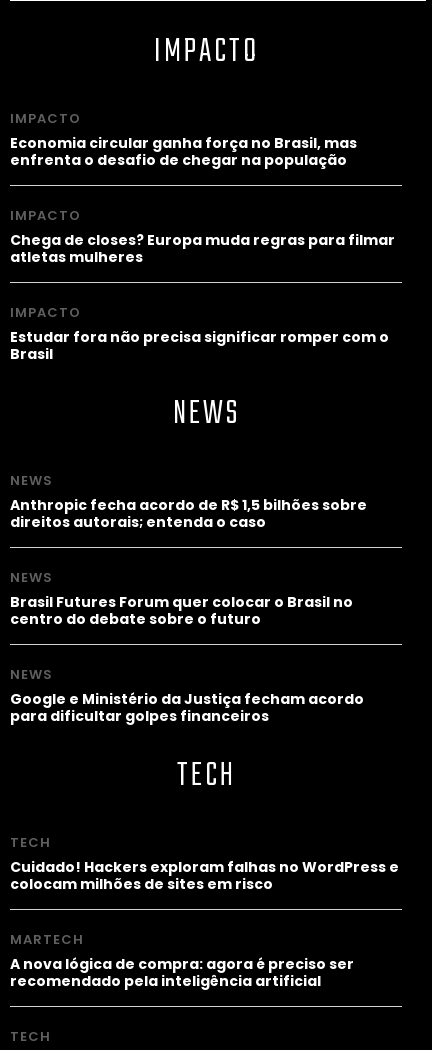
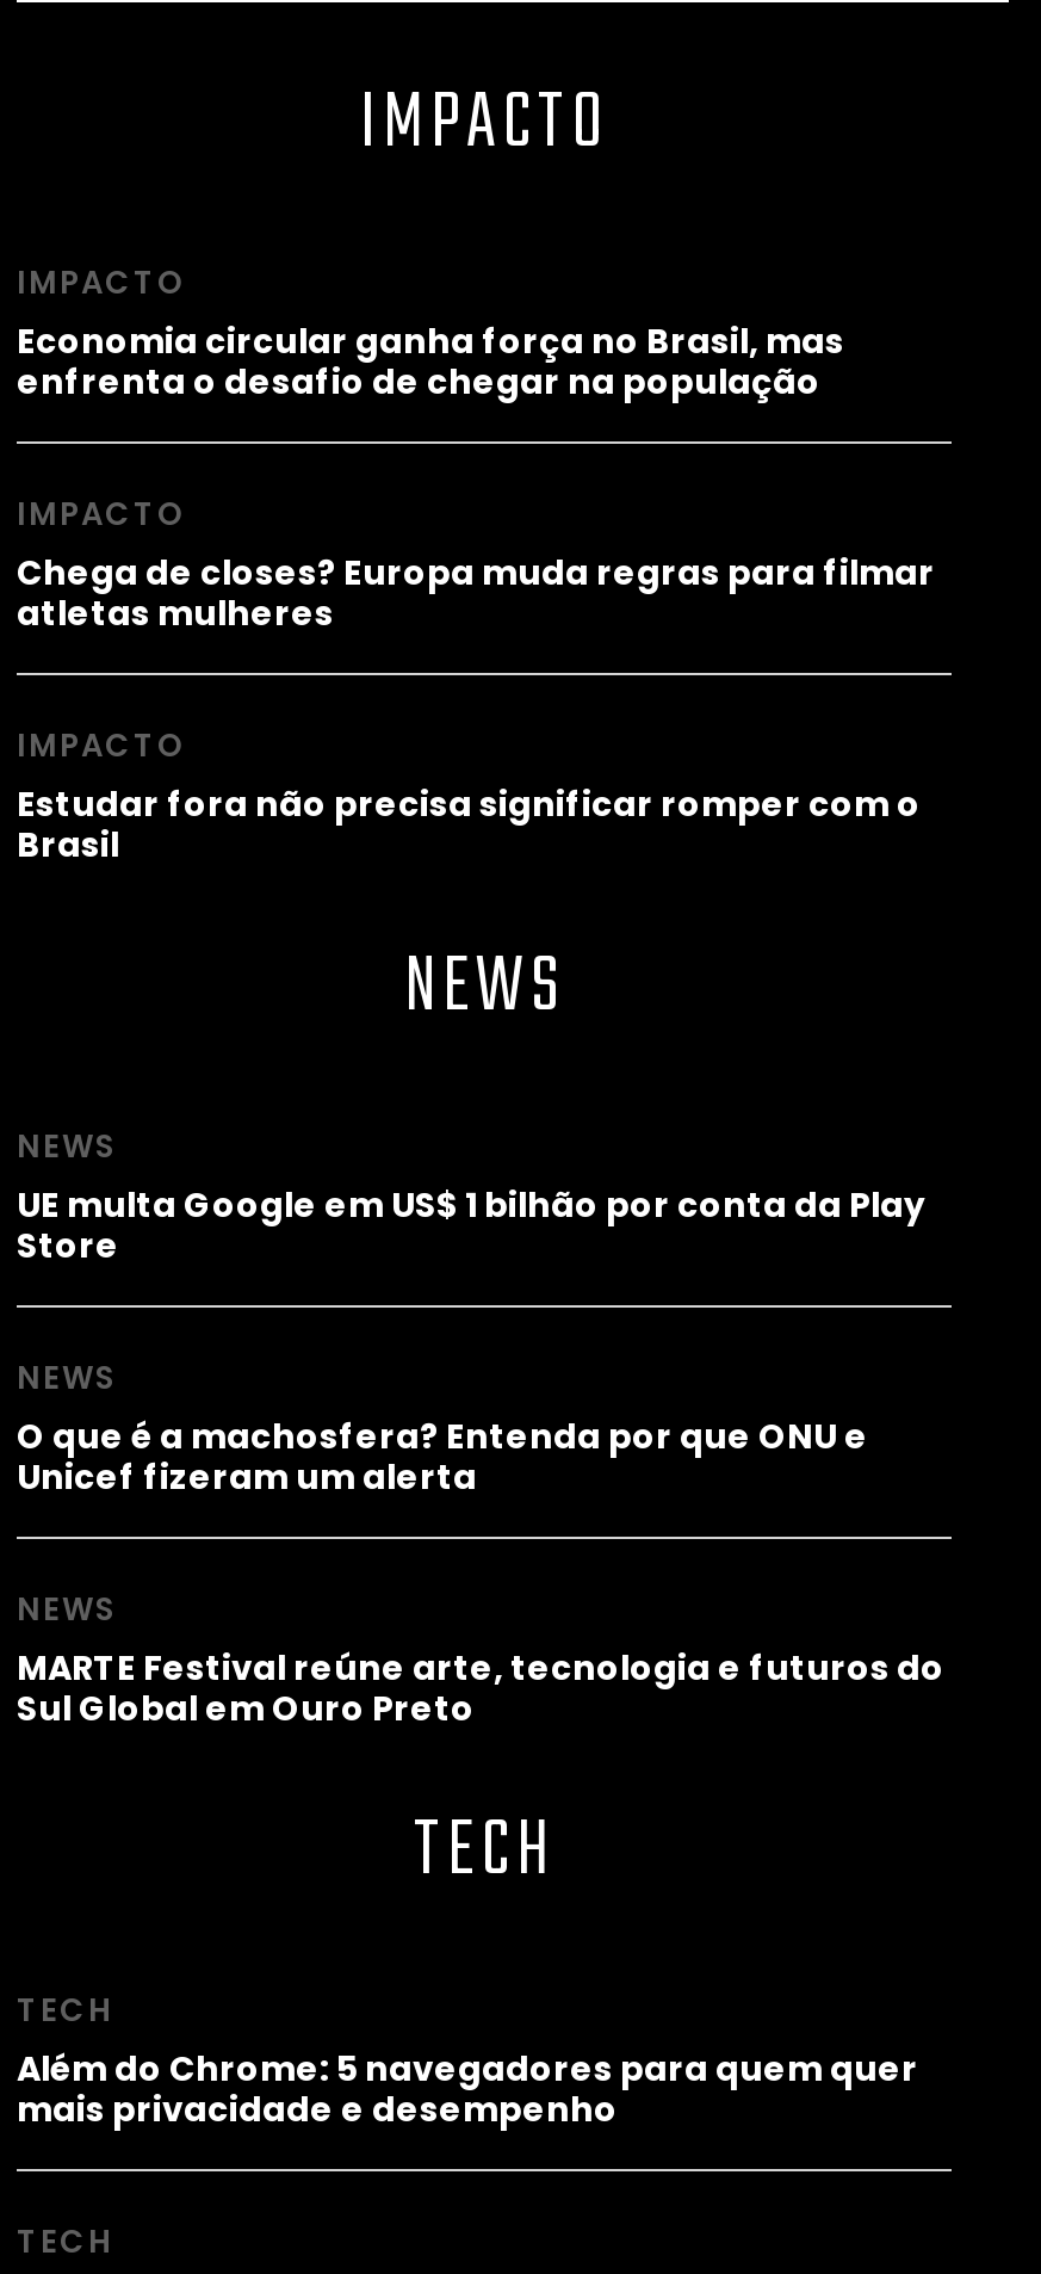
[10,495,367,532] Anthropic fecha acordo de R$ 1,5 bilhões sobre | direitos autorais; entenda o caso -> [17,1181,925,1269] UE multa Google em US$ 1 bilhão por conta da Play | Store
[10,592,353,629] Brasil Futures Forum quer colocar o Brasil no | centro do debate sobre o futuro -> [17,1412,868,1501] O que é a machosfera? Entenda por que ONU e | Unicef fizeram um alerta
[10,689,364,726] Google e Ministério da Justiça fecham acordo | para dificultar golpes financeiros -> [17,1644,944,1732] MARTE Festival reúne arte, tecnologia e futuros do | Sul Global em Ouro Preto
[10,857,399,991] Cuidado! Hackers exploram falhas no WordPress e | colocam milhões de sites em risco | MARTECH | A nova lógica de compra: agora é preciso ser | recomendado pela inteligência artificial -> [17,2045,918,2133] Além do Chrome: 5 navegadores para quem quer | mais privacidade e desempenho

